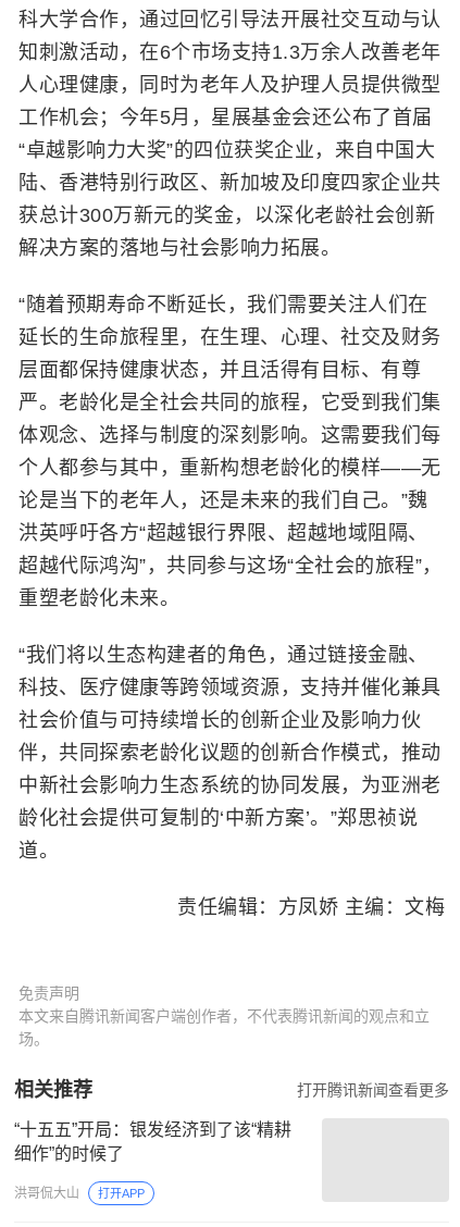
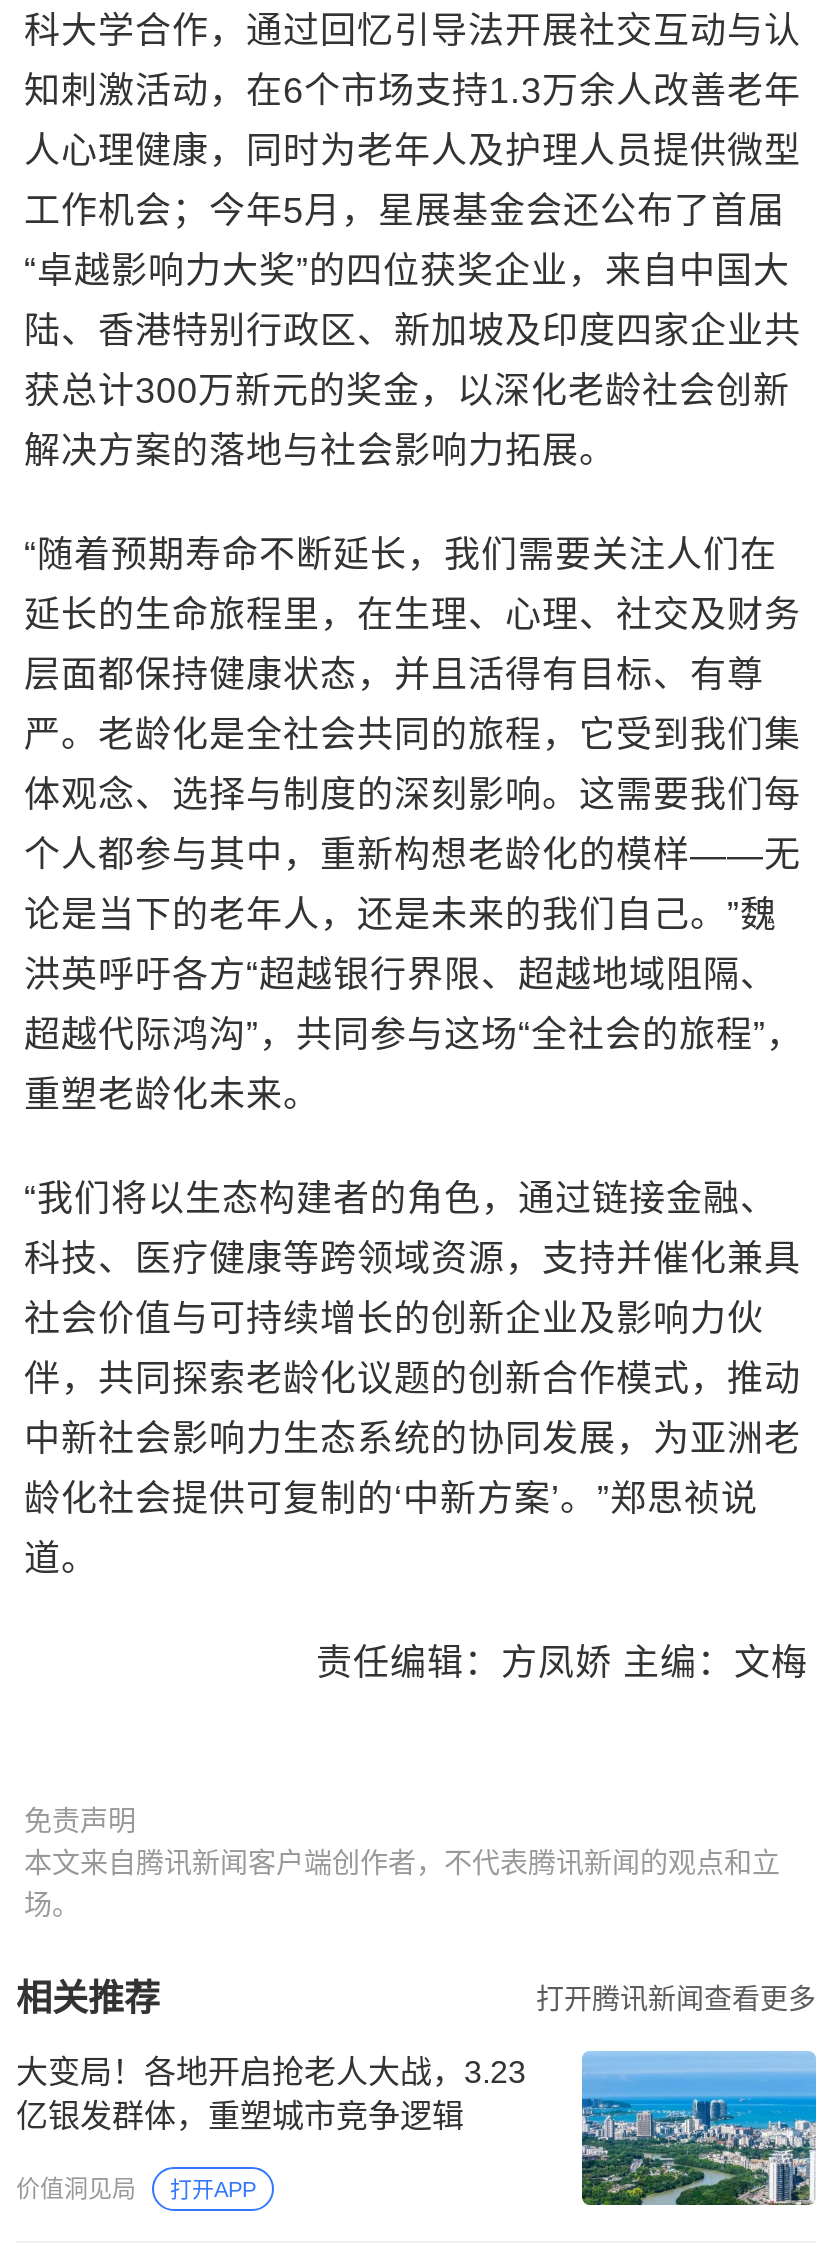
none -> [580,2051,818,2207] [image]
[14,1120,291,1162] “十五五”开局：银发经济到了该“精耕 | 细作”的时候了 -> [16,2054,526,2132] 大变局！各地开启抢老人大战，3.23 | 亿银发群体，重塑城市竞争逻辑
[14,1185,79,1200] 洪哥侃大山 -> [16,2174,136,2202] 价值洞见局

